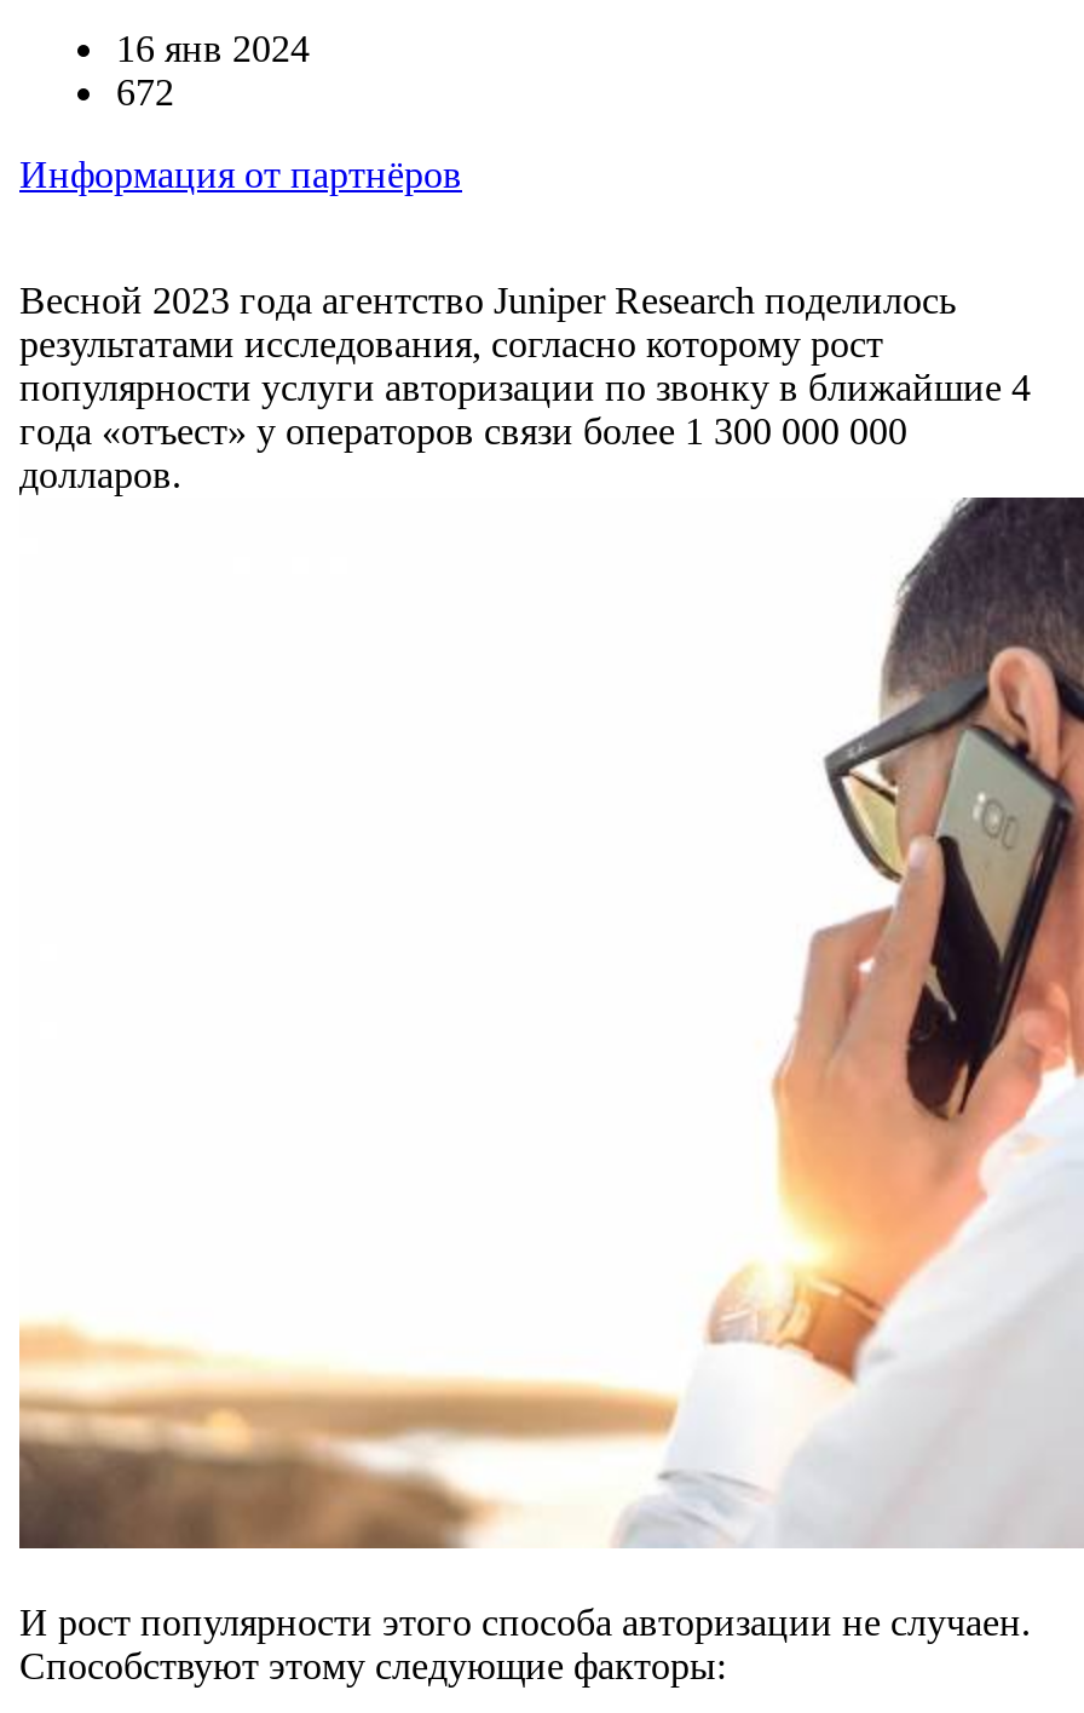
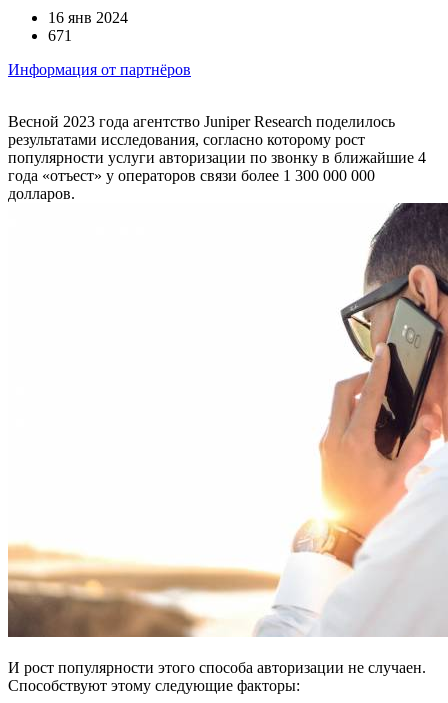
[116,71,174,112] 672 -> [48,27,72,44] 671

